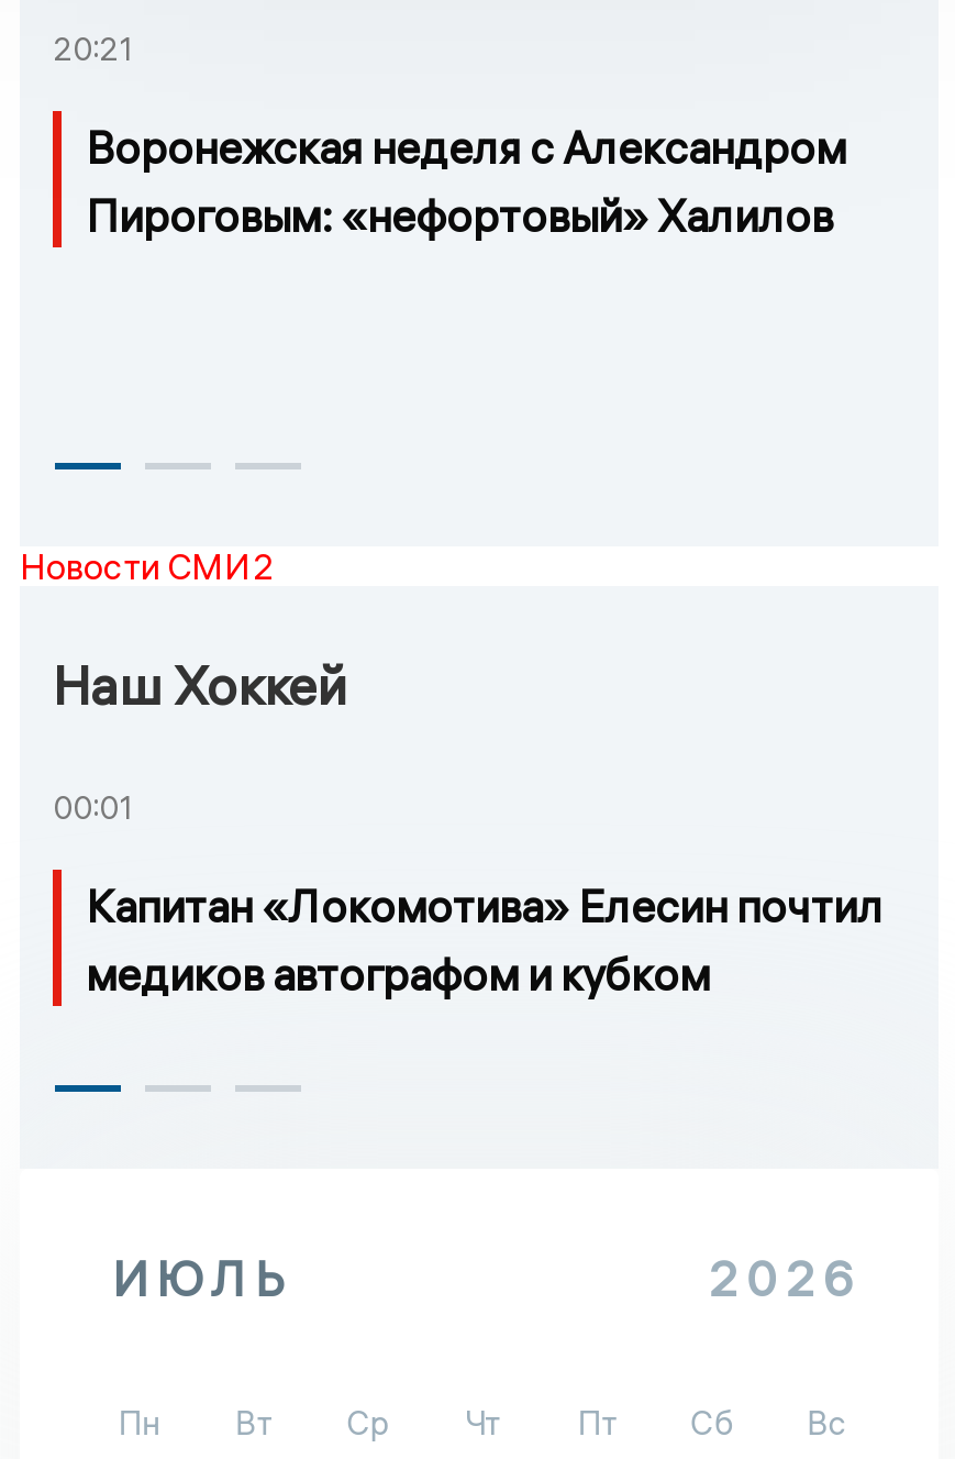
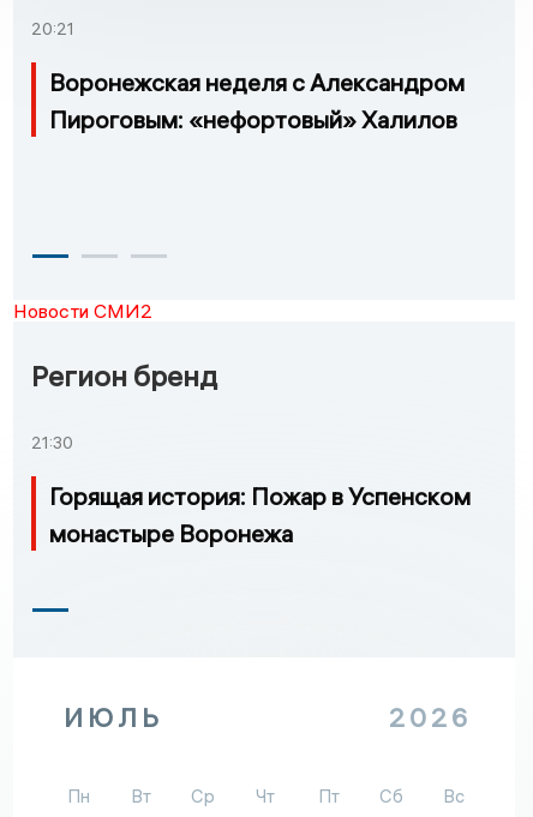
[53,652,347,718] Наш Хоккей -> [31,358,217,394] Регион бренд
[53,789,132,828] 00:01 -> [31,432,73,454] 21:30
[86,879,884,1002] Капитан «Локомотива» Елесин почтил | медиков автографом и кубком -> [49,481,471,548] Горящая история: Пожар в Успенском | монастыре Воронежа

